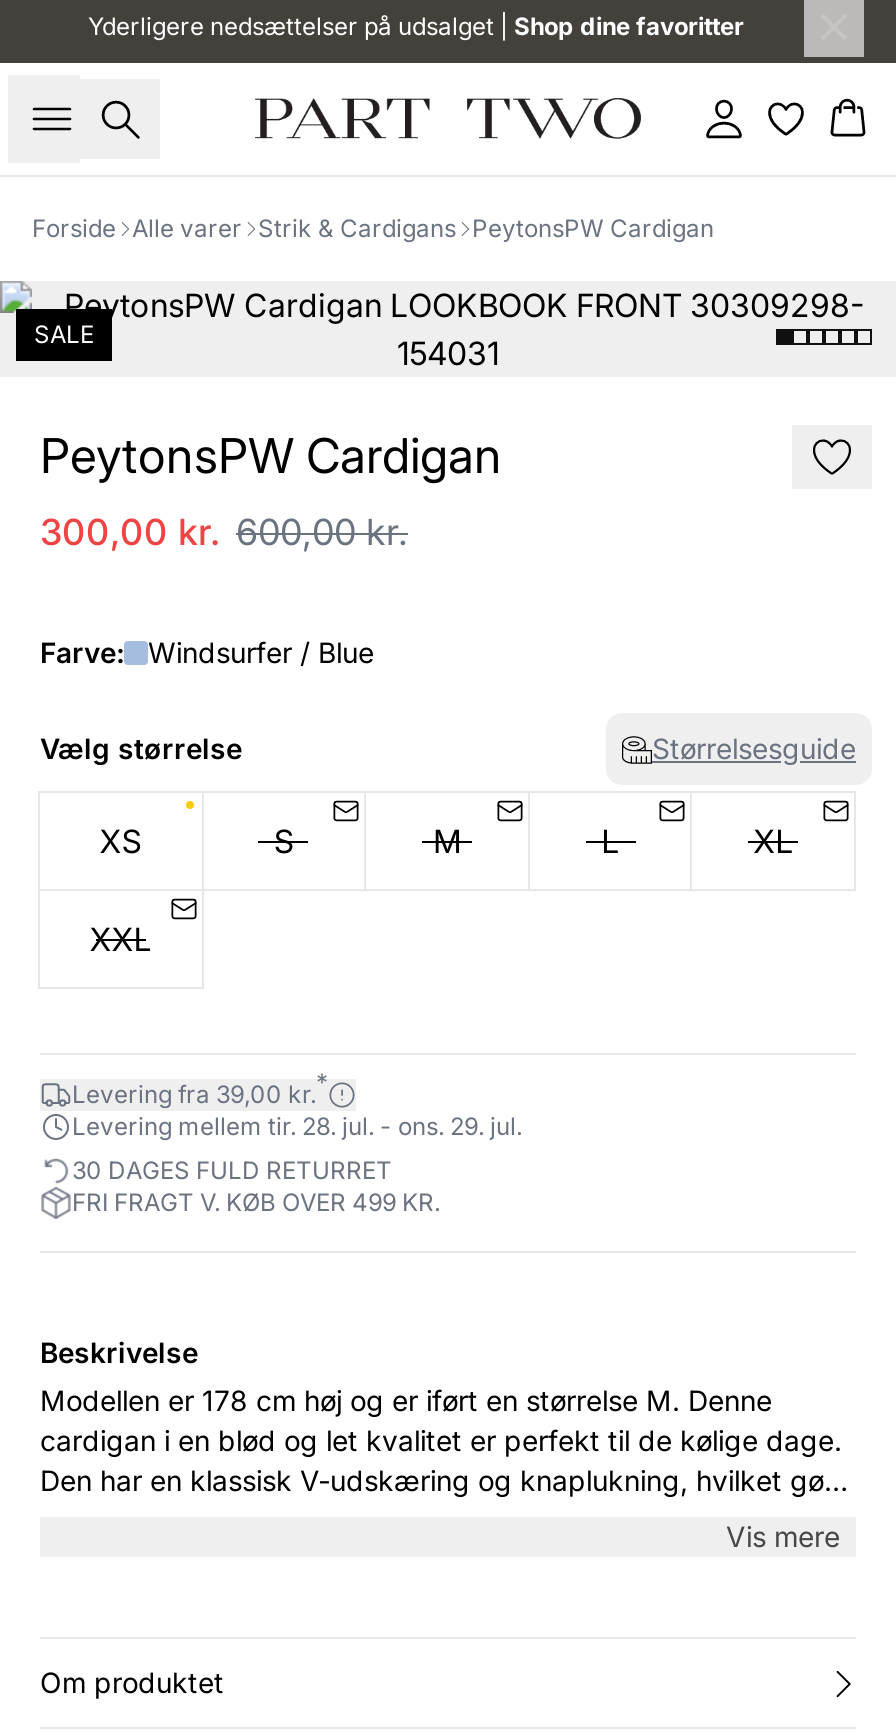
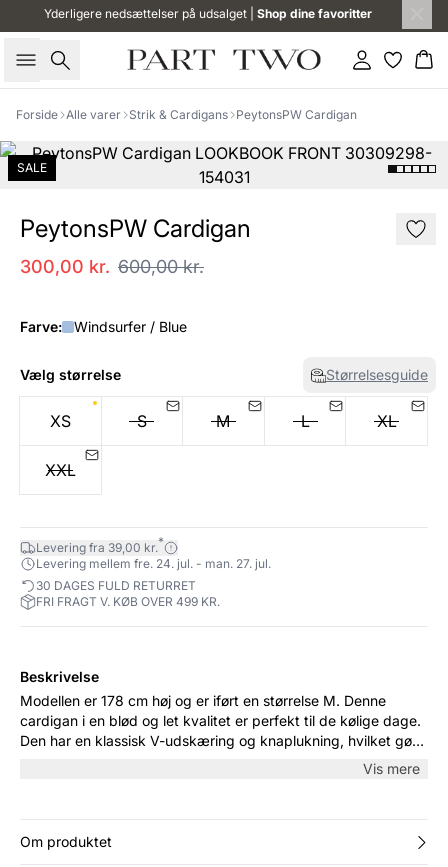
[72,1111,522,1141] Levering mellem tir. 28. jul. - ons. 29. jul. -> [36,556,271,571] Levering mellem fre. 24. jul. - man. 27. jul.

